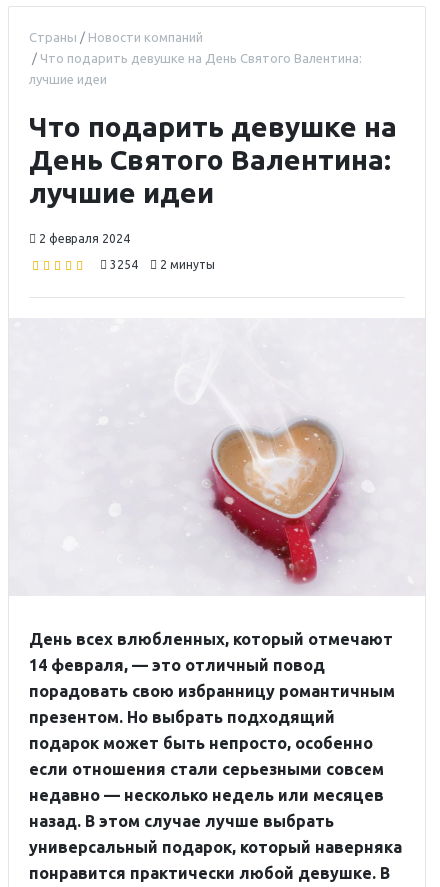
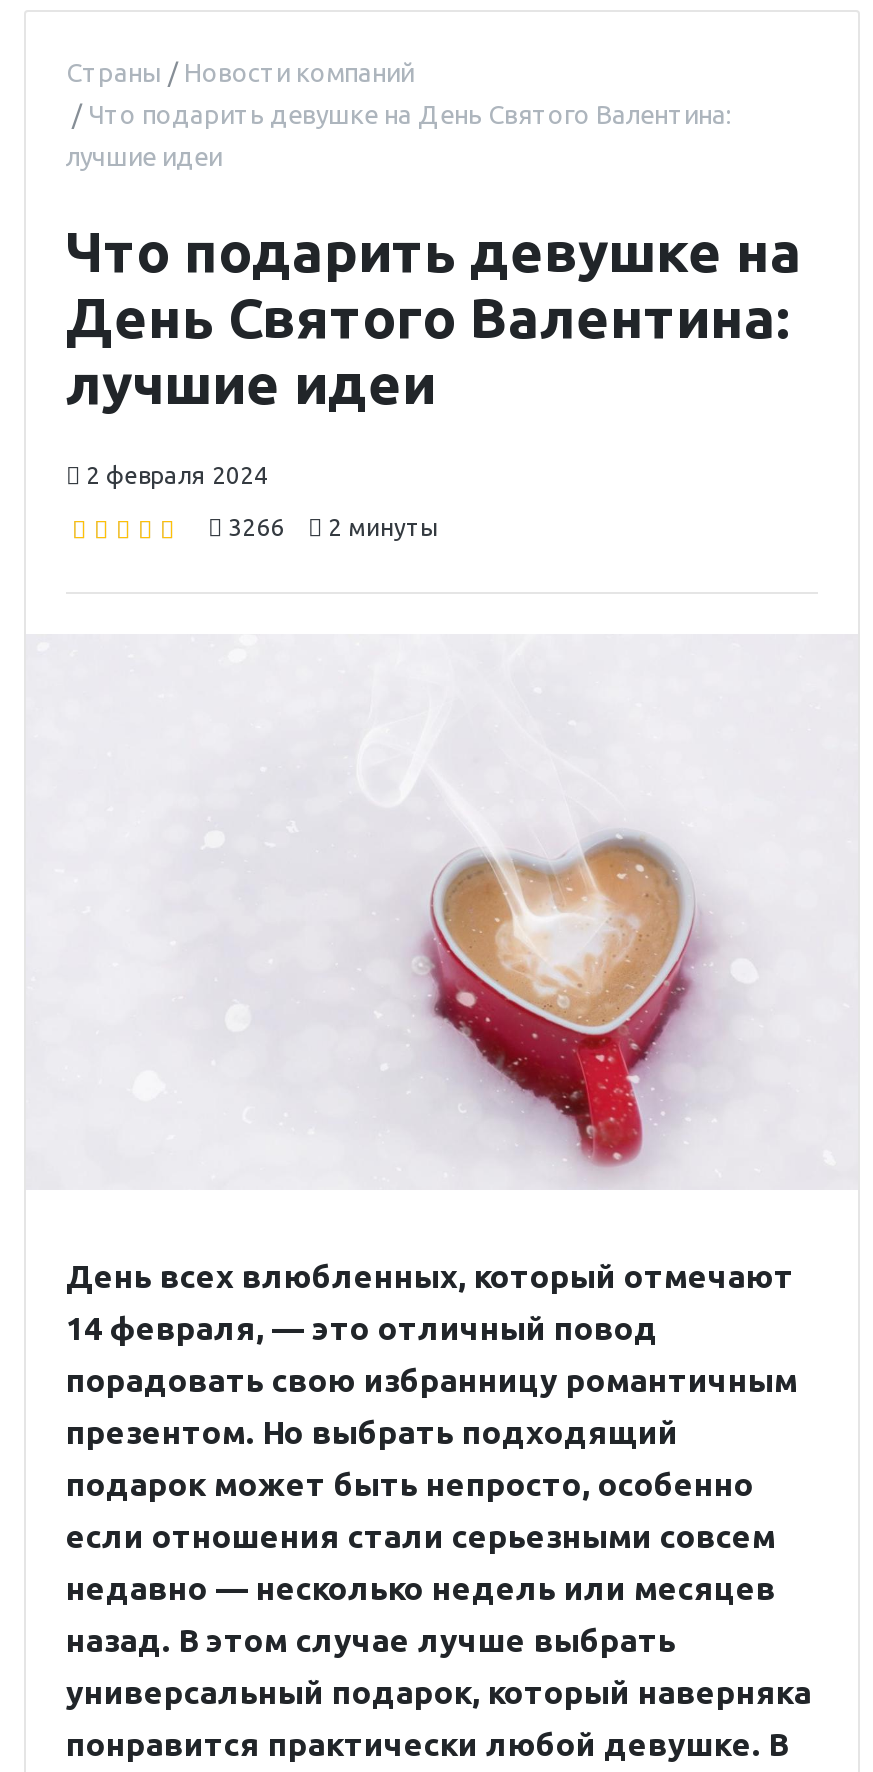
[107,258,138,271] 3254 -> [222,514,284,540] 3266

